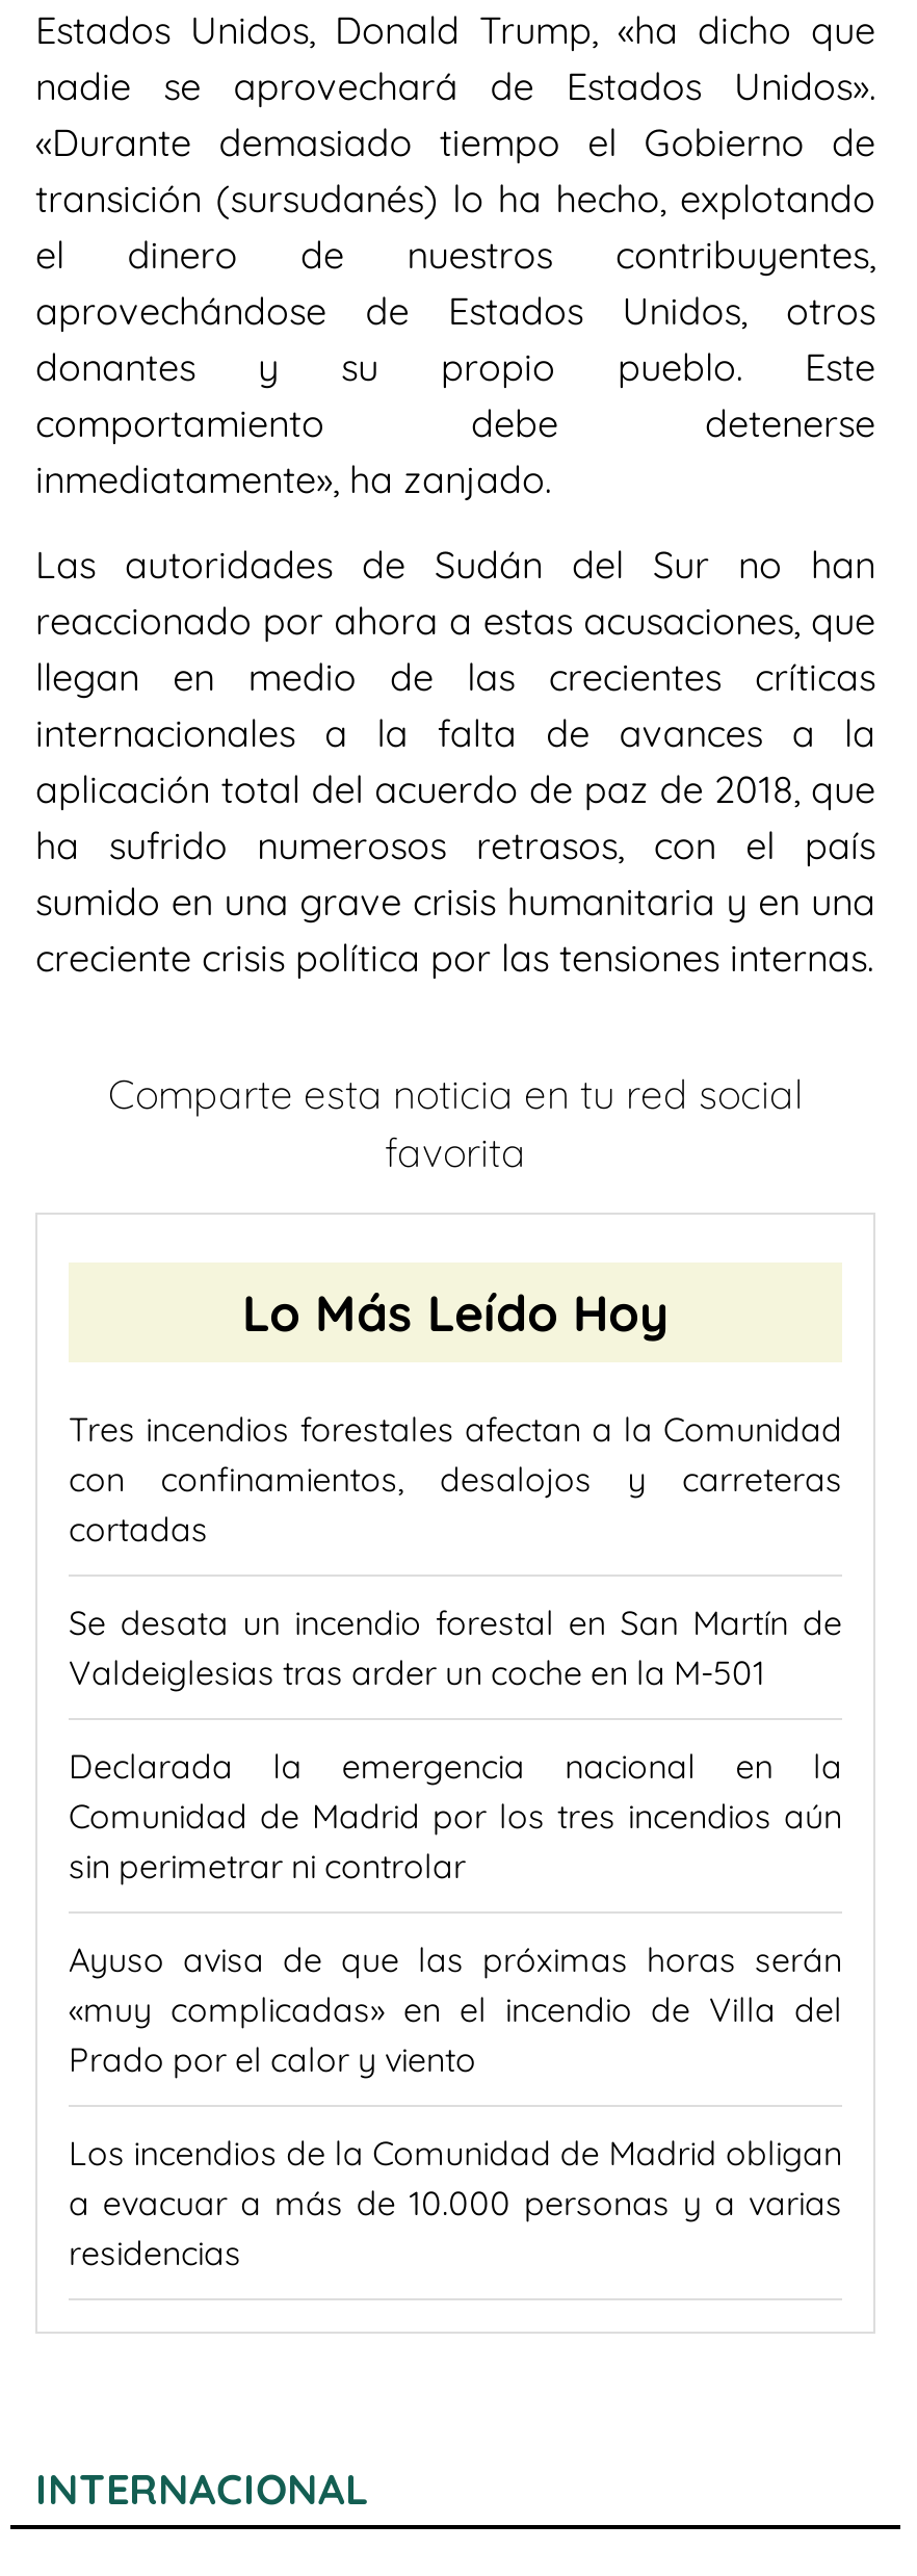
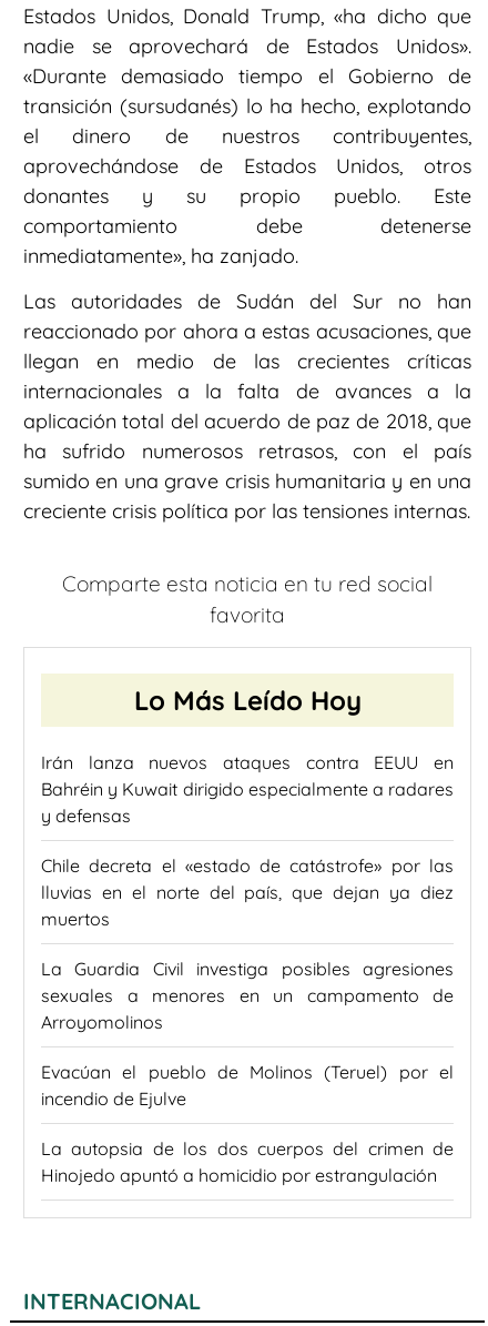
[69,1407,842,1549] Tres incendios forestales afectan a la Comunidad | con confinamientos, desalojos y carreteras | cortadas -> [41,751,454,826] Irán lanza nuevos ataques contra EEUU en | Bahréin y Kuwait dirigido especialmente a radares | y defensas
[69,1601,842,1692] Se desata un incendio forestal en San Martín de | Valdeiglesias tras arder un coche en la M-501 -> [41,854,454,930] Chile decreta el «estado de catástrofe» por las | lluvias en el norte del país, que dejan ya diez | muertos
[69,1744,842,1886] Declarada la emergencia nacional en la | Comunidad de Madrid por los tres incendios aún | sin perimetrar ni controlar -> [41,957,454,1033] La Guardia Civil investiga posibles agresiones | sexuales a menores en un campamento de | Arroyomolinos
[69,1938,842,2079] Ayuso avisa de que las próximas horas serán | «muy complicadas» en el incendio de Villa del | Prado por el calor y viento -> [41,1060,454,1109] Evacúan el pueblo de Molinos (Teruel) por el | incendio de Ejulve
[69,2131,842,2273] Los incendios de la Comunidad de Madrid obligan | a evacuar a más de 10.000 personas y a varias | residencias -> [41,1137,454,1186] La autopsia de los dos cuerpos del crimen de | Hinojedo apuntó a homicidio por estrangulación

